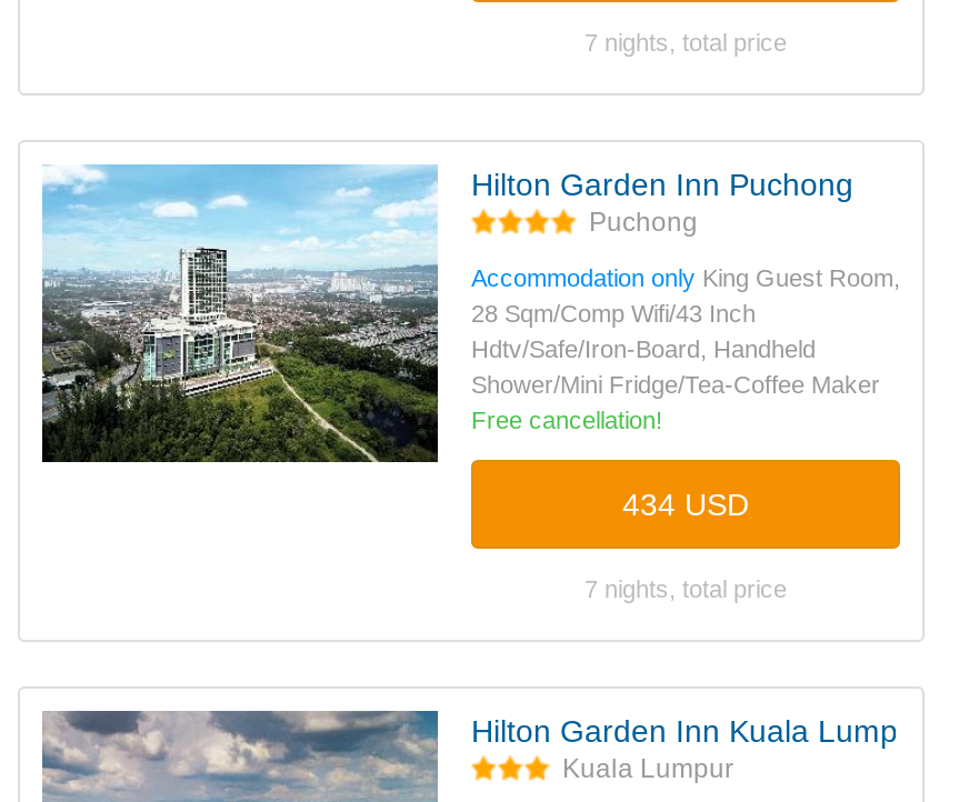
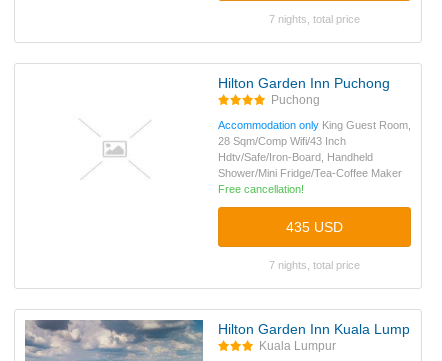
[40,162,440,464] [image] -> none
[622,487,749,522] 434 USD -> [286,219,343,235] 435 USD

